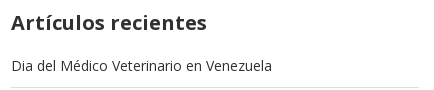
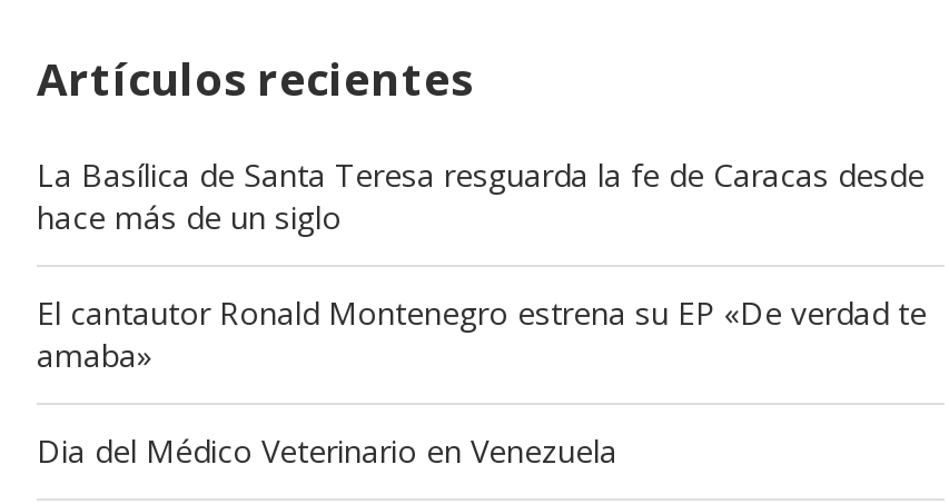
none -> [37,153,927,376] La Basílica de Santa Teresa resguarda la fe de Caracas desde | hace más de un siglo | El cantautor Ronald Montenegro estrena su EP «De verdad te | amaba»

